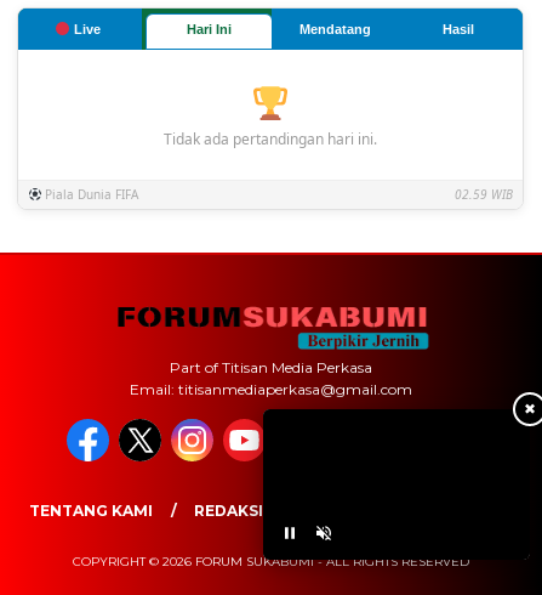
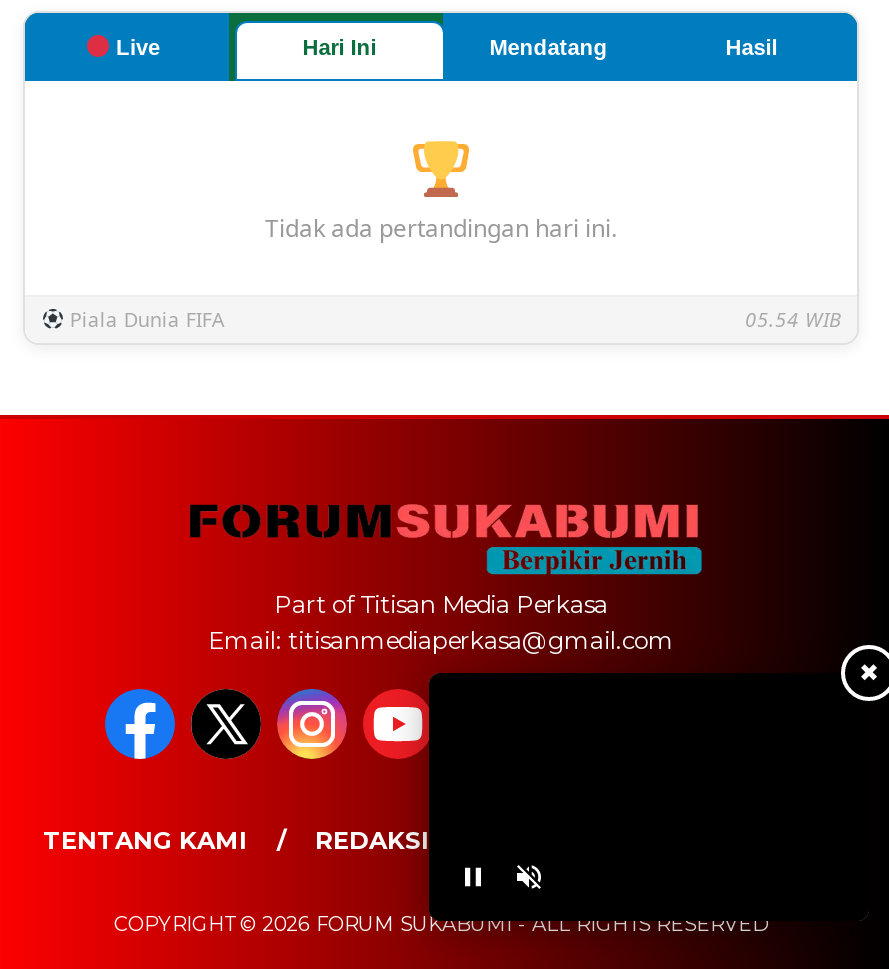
[455,186,513,203] 02.59 WIB -> [745,306,841,334] 05.54 WIB

